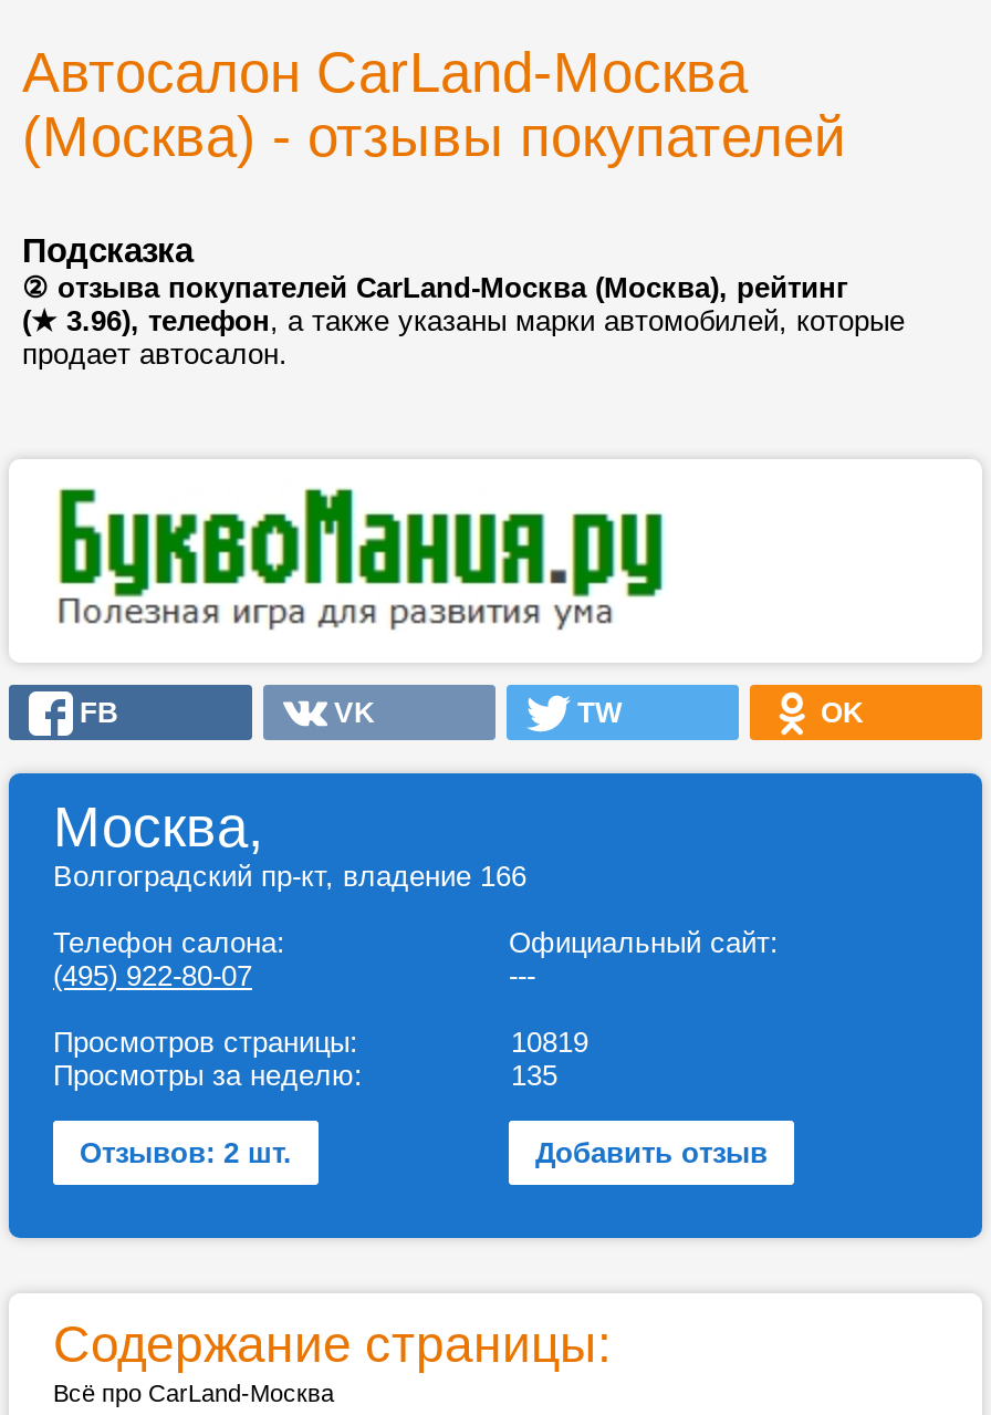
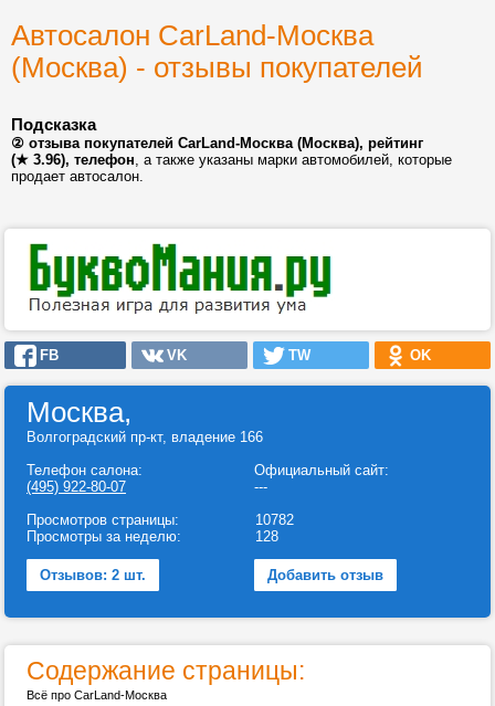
[511,1026,588,1059] 10819 -> [255,512,294,528] 10782
[511,1059,557,1092] 135 -> [255,528,278,545] 128

